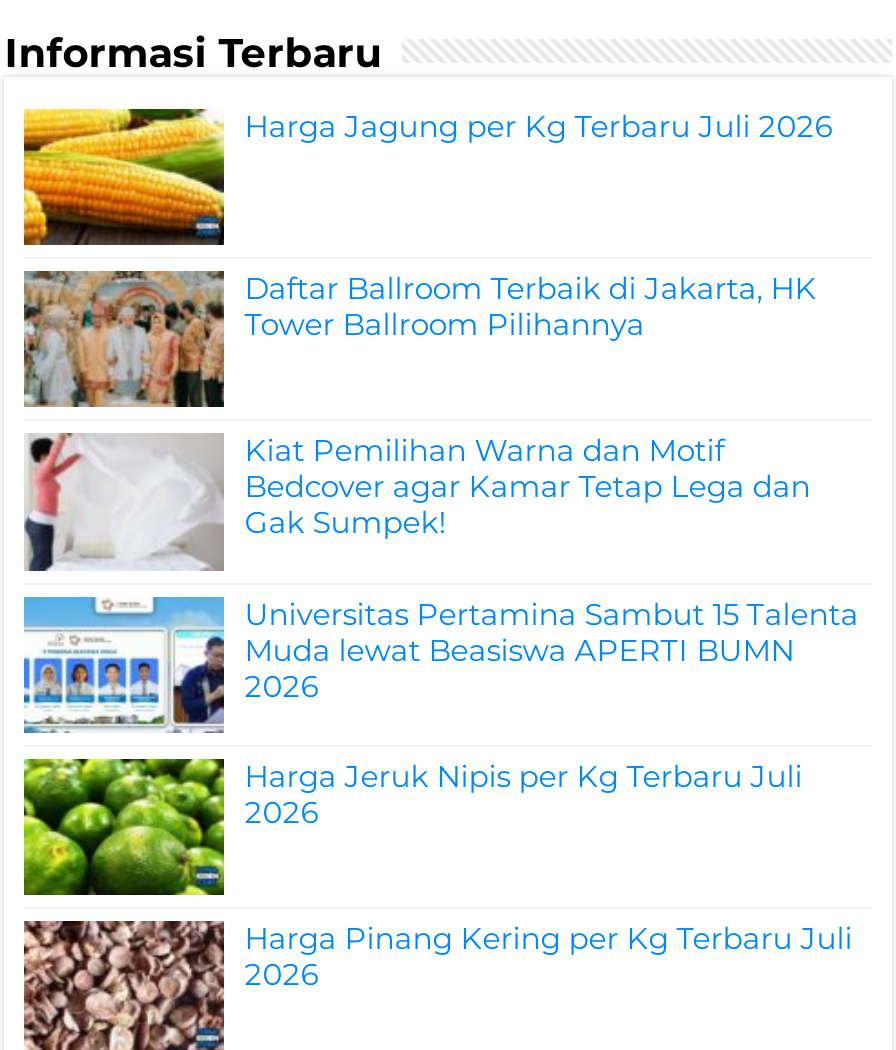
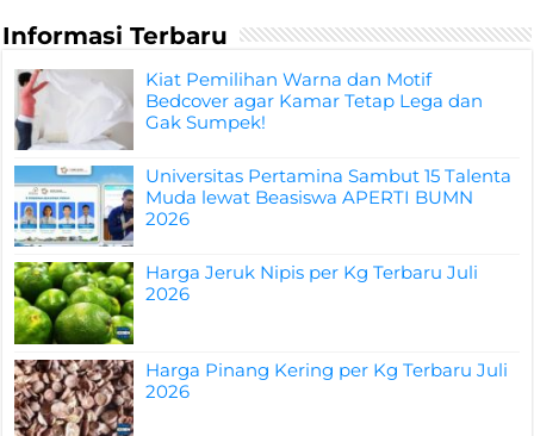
[22,107,832,247] [image] | Harga Jagung per Kg Terbaru Juli 2026 -> none
[22,269,816,409] [image] | Daftar Ballroom Terbaik di Jakarta, HK | Tower Ballroom Pilihannya -> none

